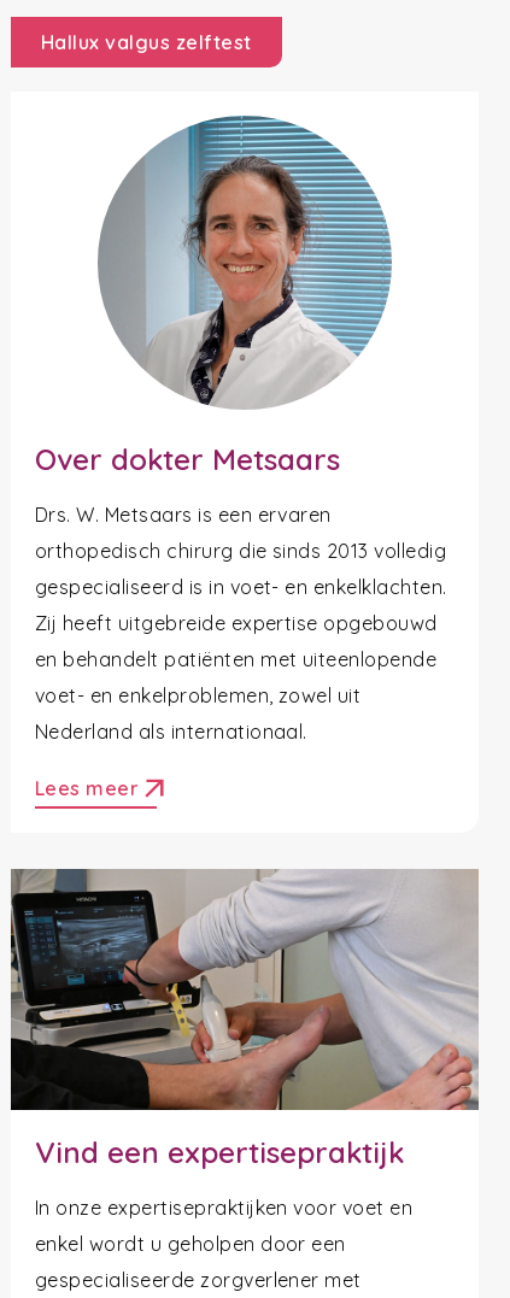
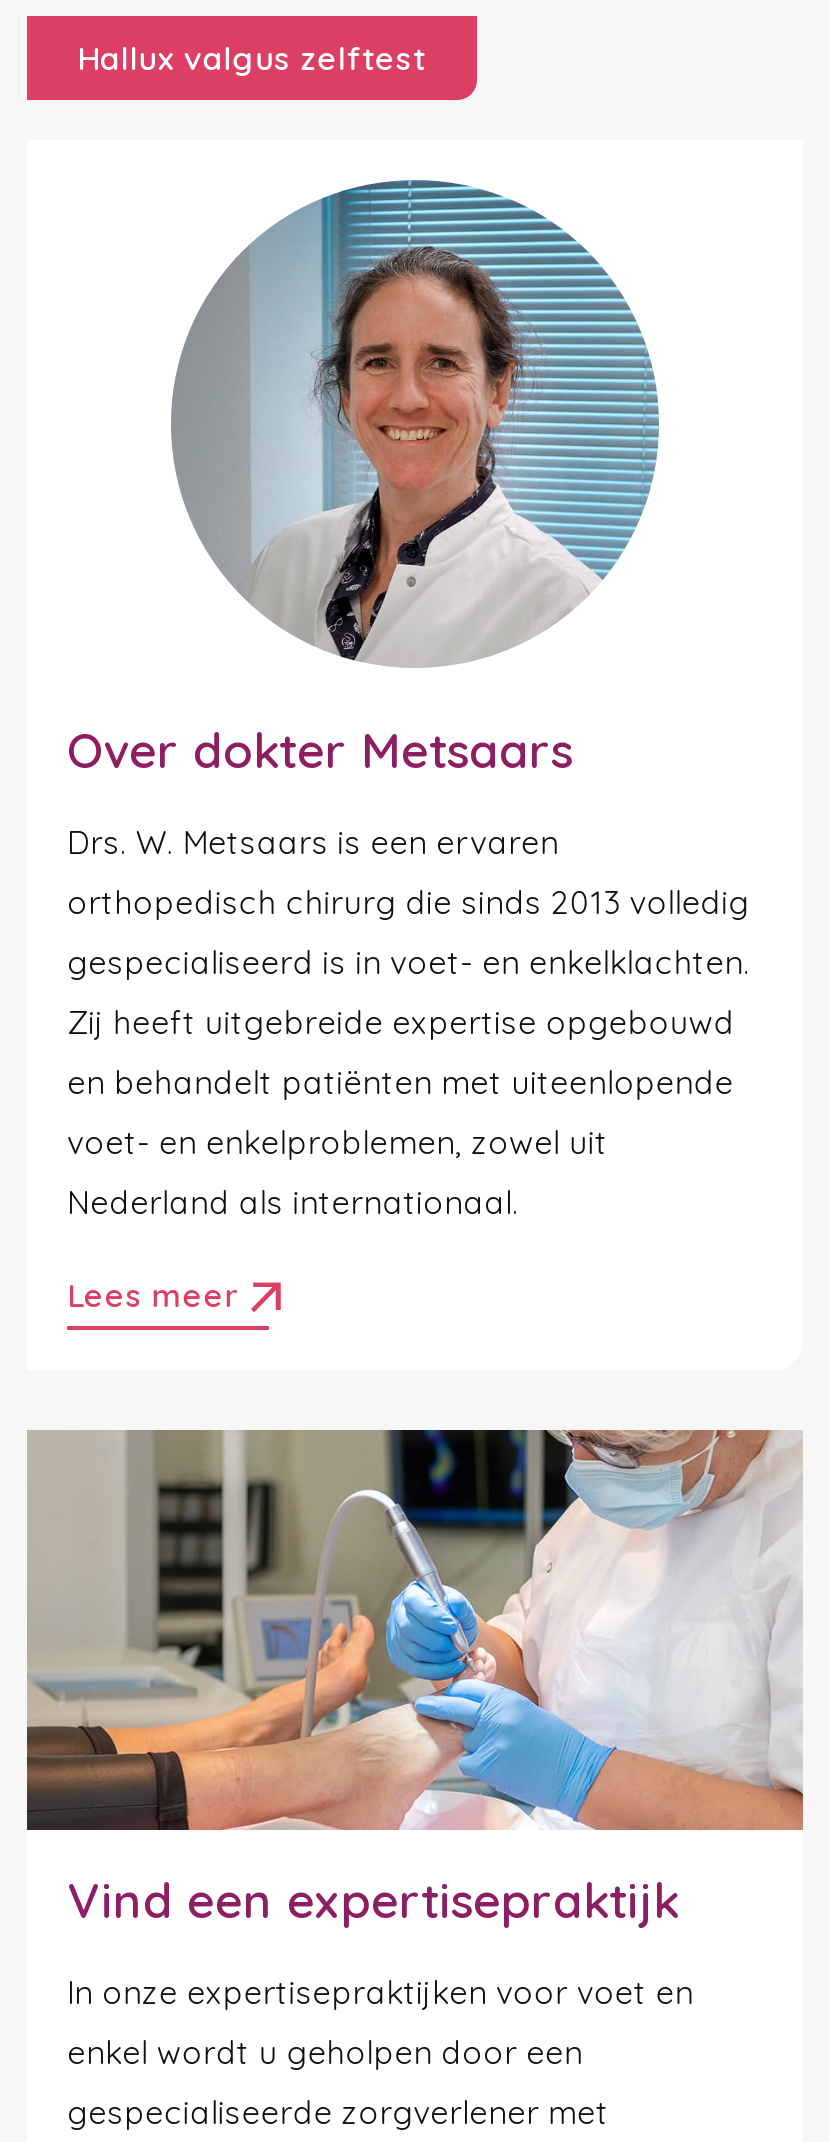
[10,869,479,1111] [image] -> [25,1428,803,1832] [image]

